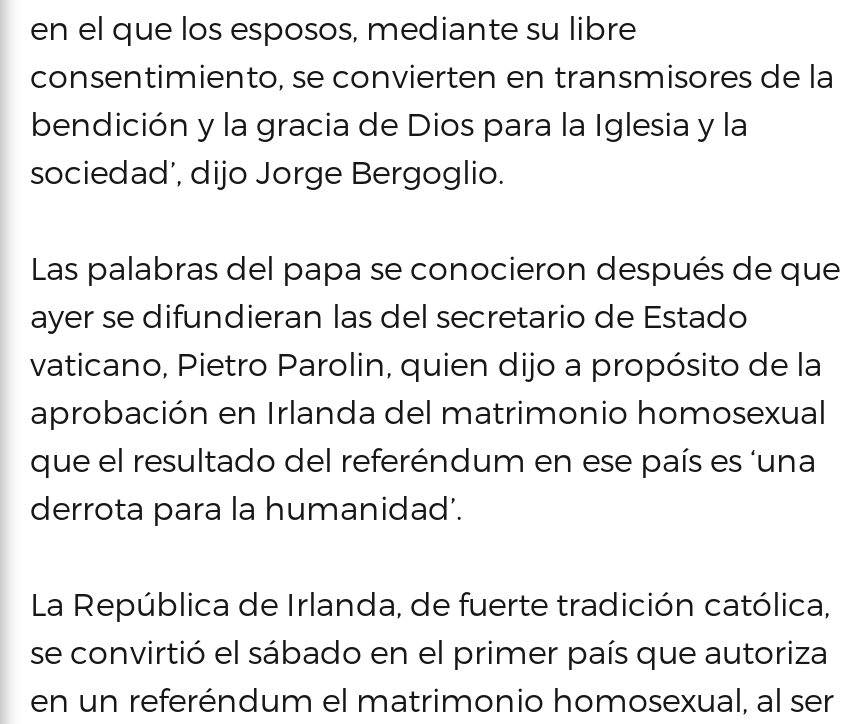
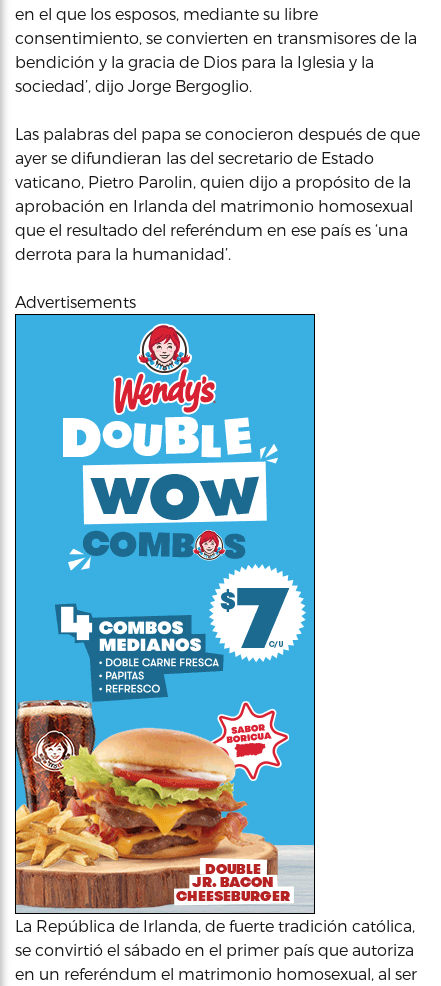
none -> [14,313,316,914] [image]
none -> [15,292,136,311] Advertisements

